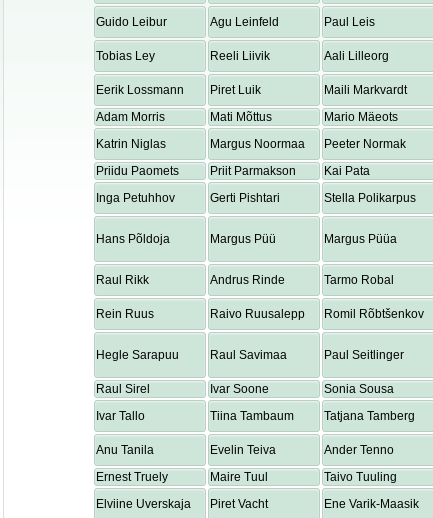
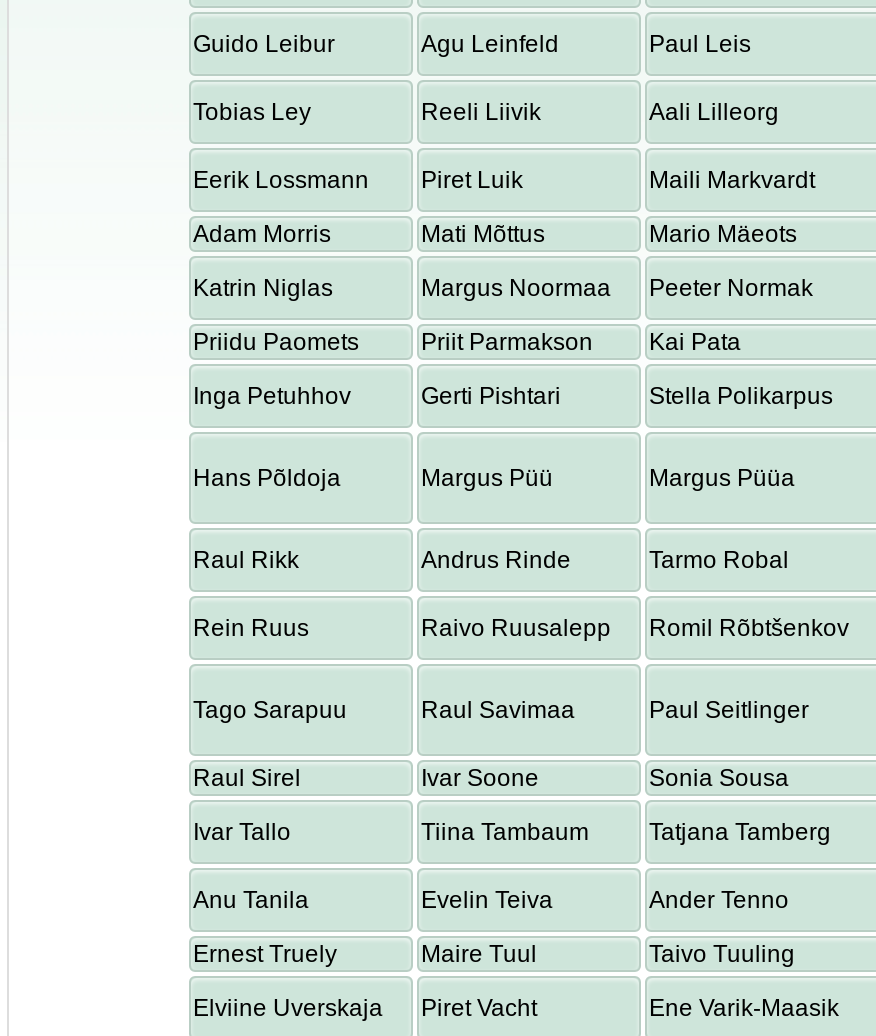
[96,348,179,362] Hegle Sarapuu -> [193,696,347,724] Tago Sarapuu

